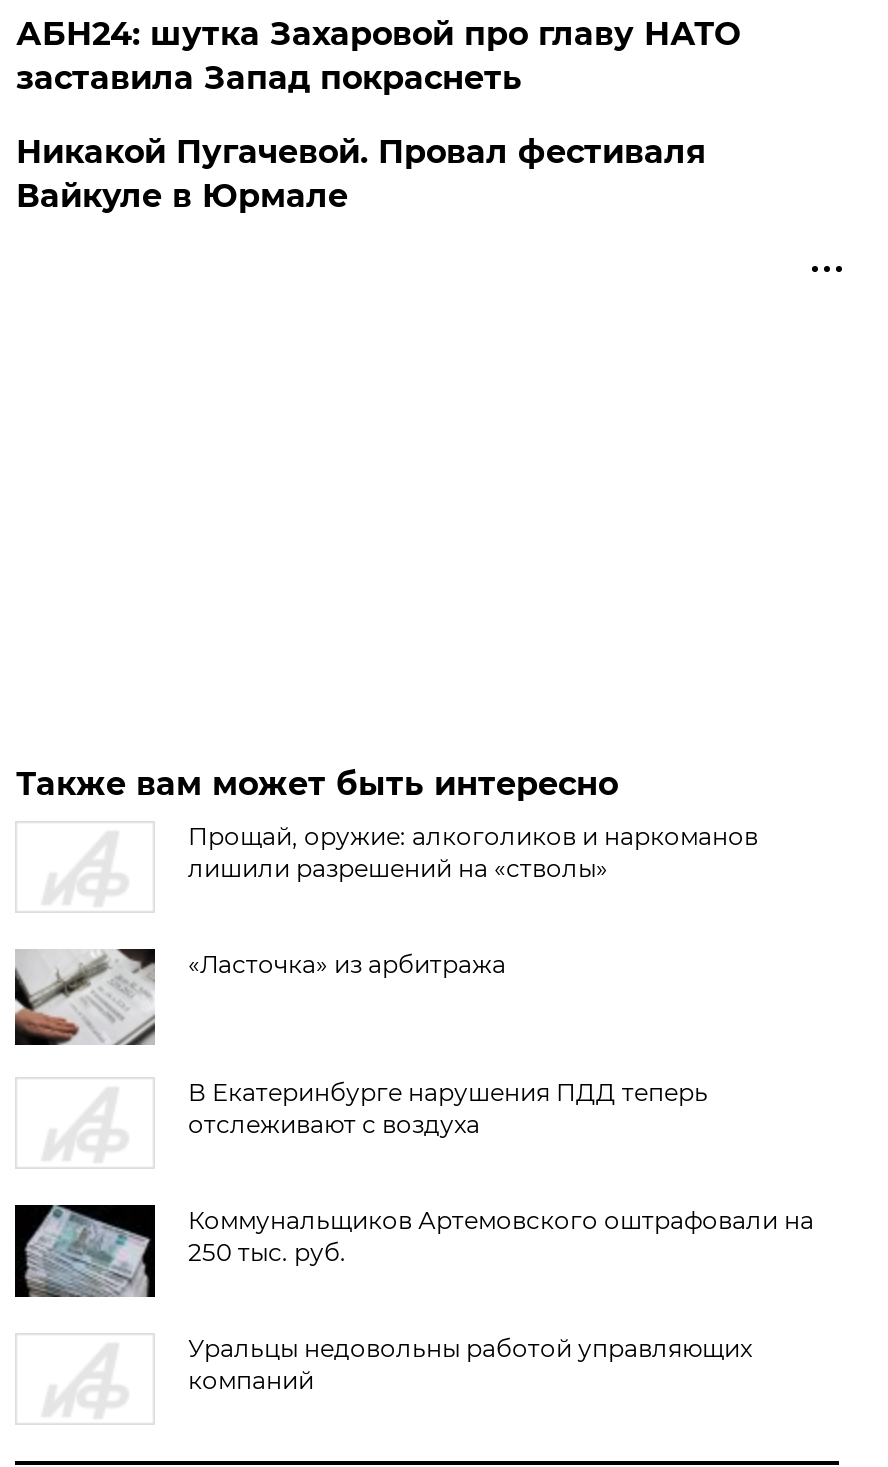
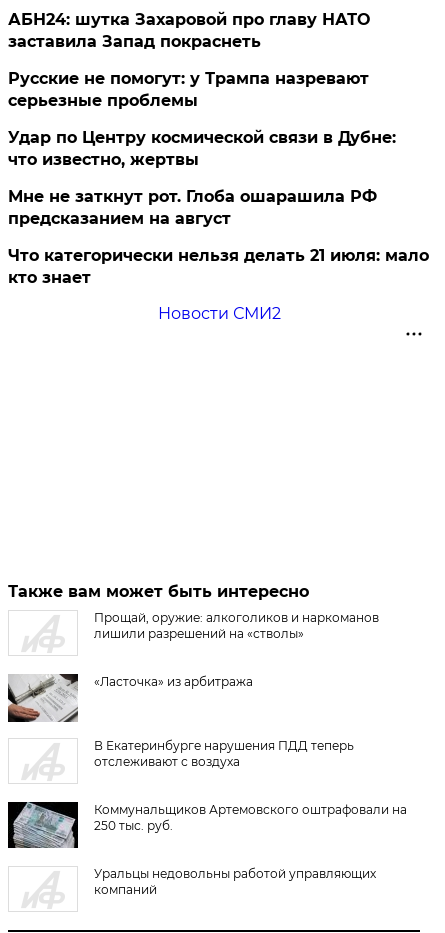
[16,133,706,215] Никакой Пугачевой. Провал фестиваля | Вайкуле в Юрмале -> [8,69,429,323] Русские не помогут: у Трампа назревают | серьезные проблемы | Удар по Центру космической связи в Дубне: | что известно, жертвы | Мне не заткнут рот. Глоба ошарашила РФ | предсказанием на август | Что категорически нельзя делать 21 июля: мало | кто знает | Новости СМИ2

